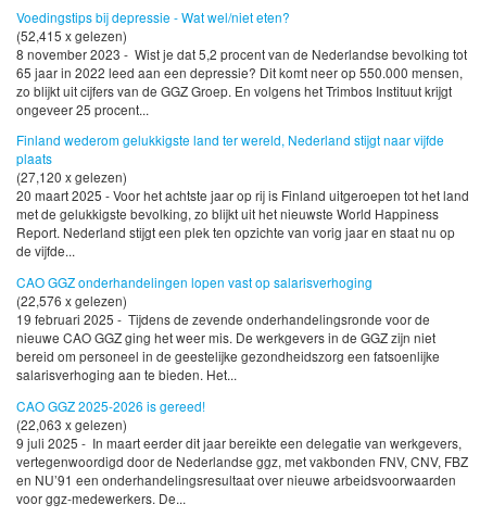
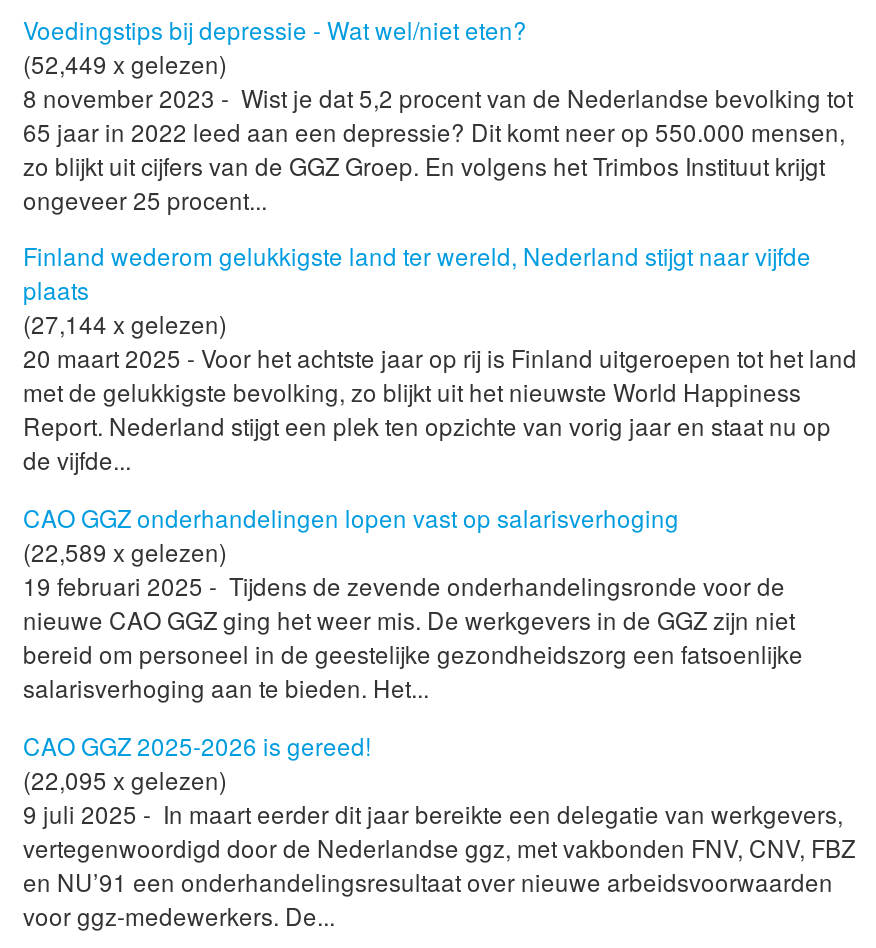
[16,26,127,44] (52,415 x gelezen) -> [23,45,227,79] (52,449 x gelezen)
[16,168,127,186] (27,120 x gelezen) -> [23,307,227,341] (27,144 x gelezen)
[16,291,127,310] (22,576 x gelezen) -> [23,535,227,569] (22,589 x gelezen)
[16,415,127,434] (22,063 x gelezen) -> [23,762,227,796] (22,095 x gelezen)

